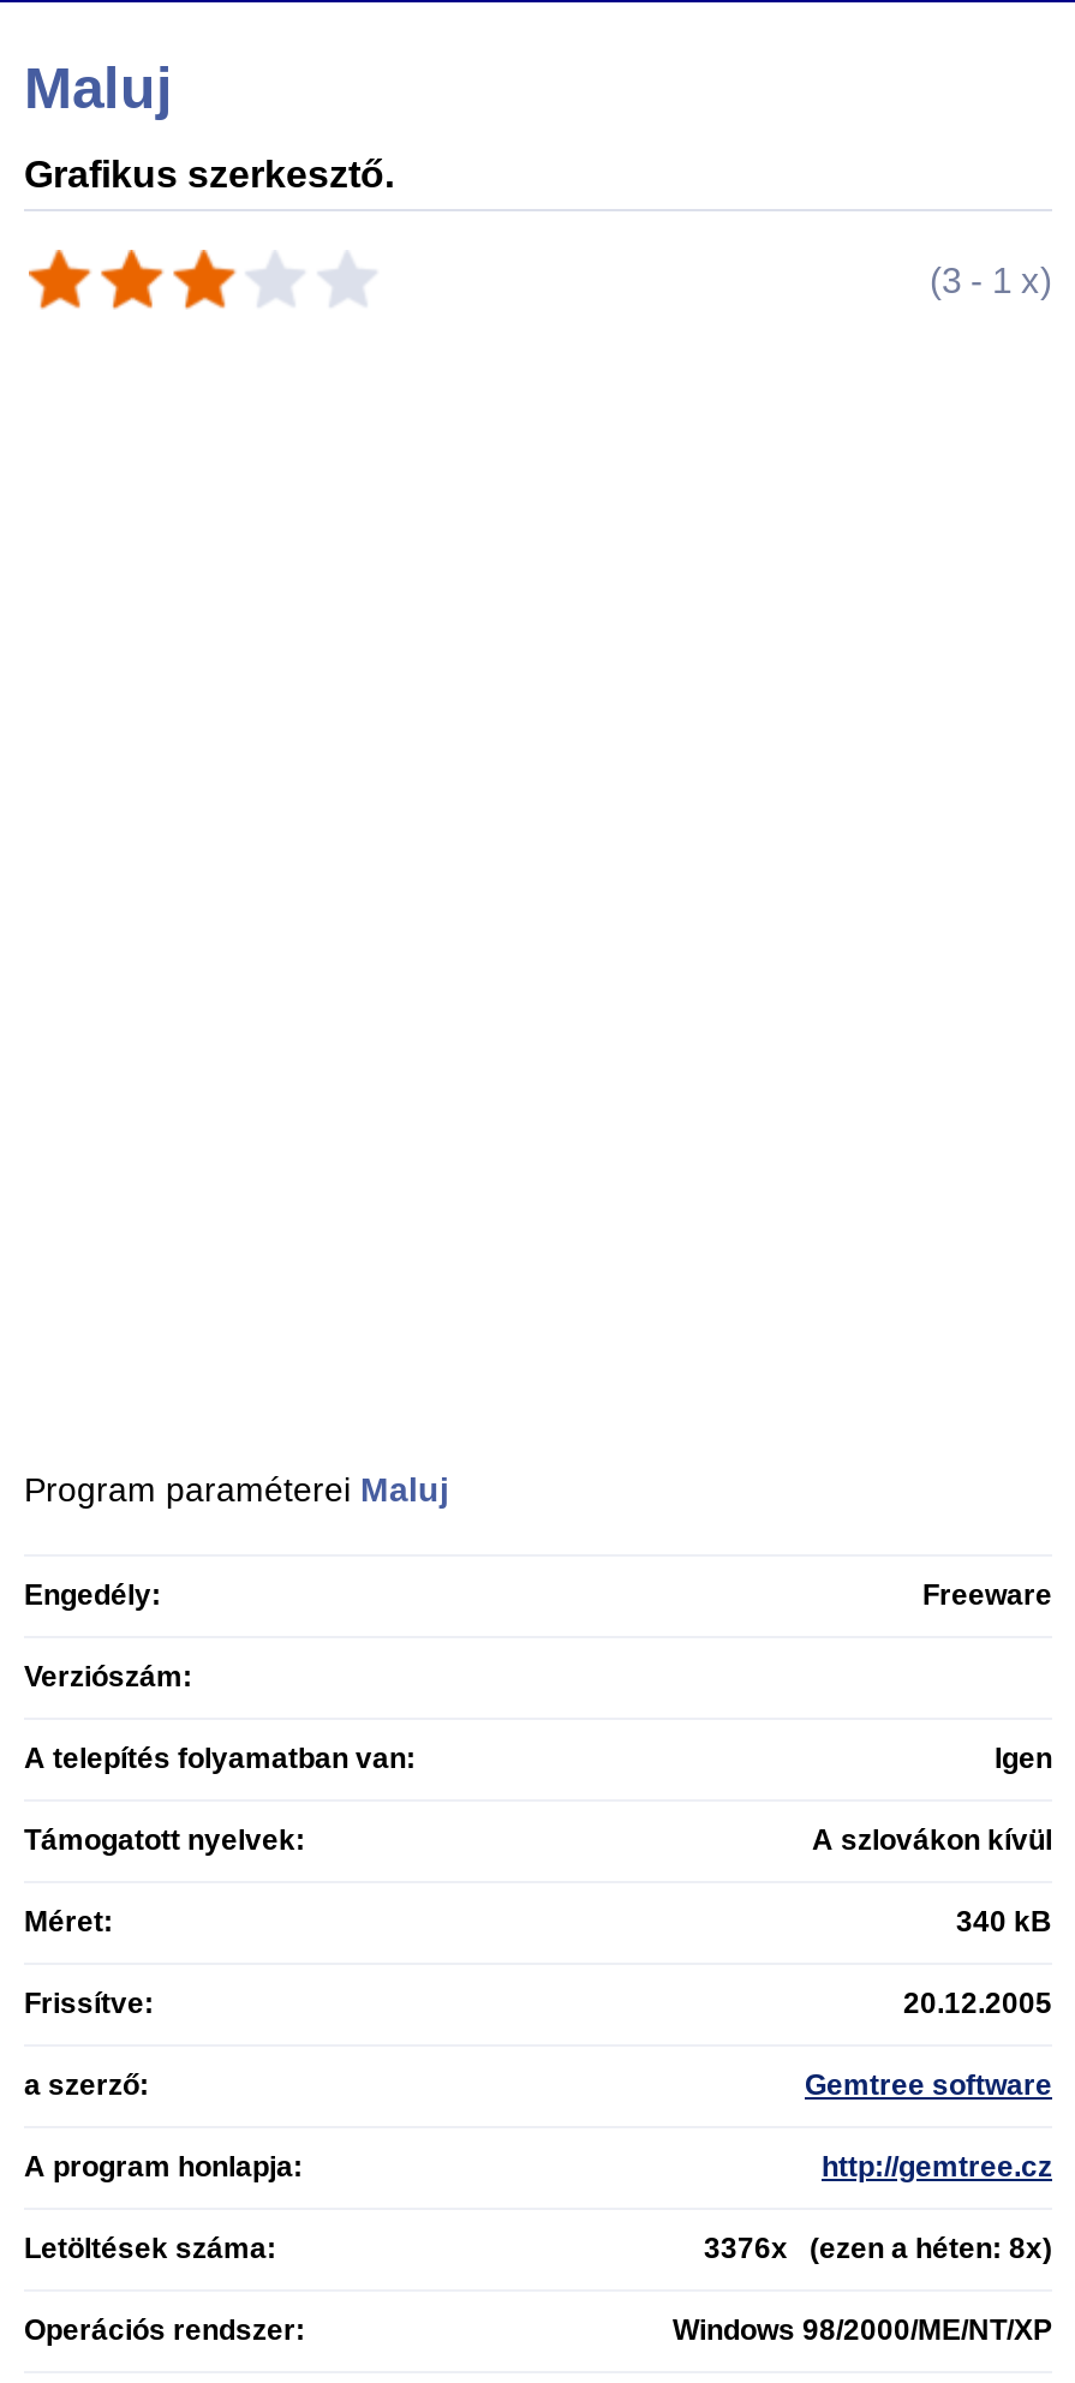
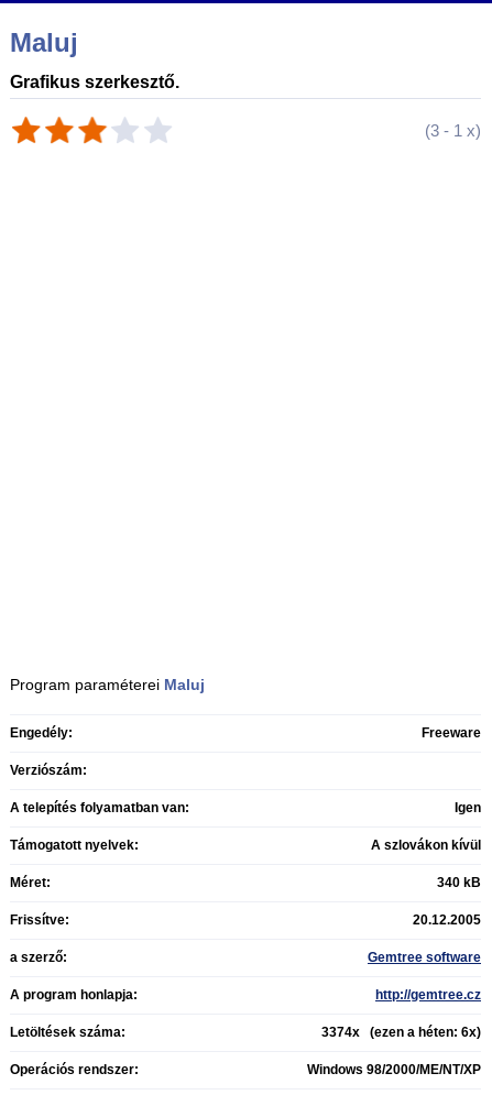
[704,2232,1052,2265] 3376x (ezen a héten: 8x) -> [321,1025,481,1040] 3374x (ezen a héten: 6x)

